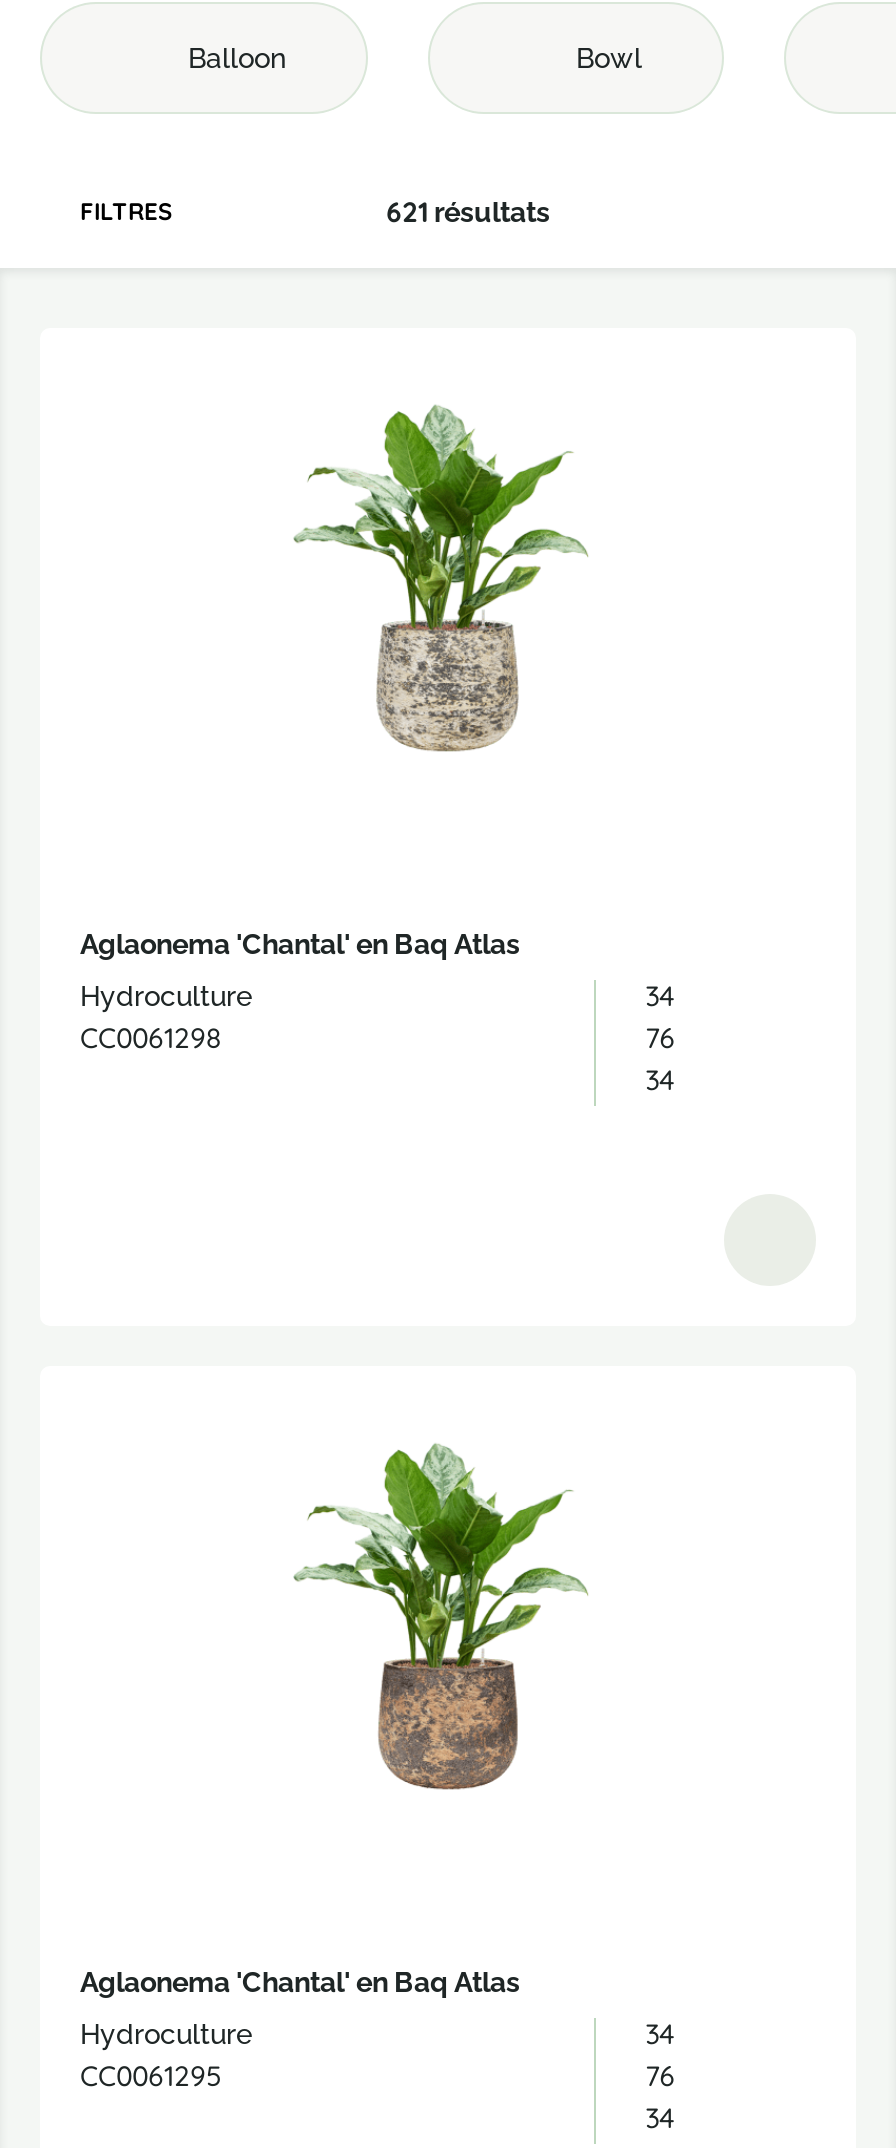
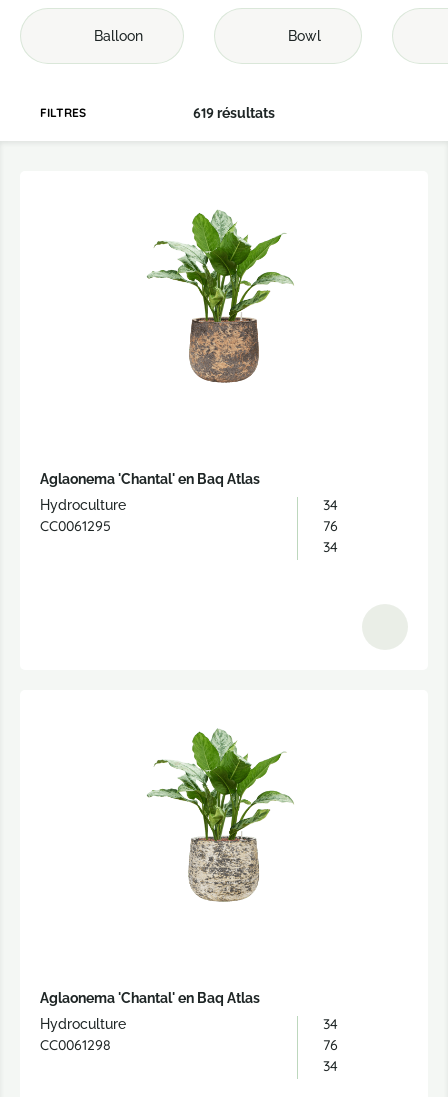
[386,193,550,229] 621 résultats -> [193,103,275,121] 619 résultats
moved [376,620,518,750] -> [191,836,259,901]: [image]
[80,1020,222,1056] CC0061298 -> [40,517,111,535] CC0061295
moved [382,1660,516,1788] -> [191,318,258,382]: [image]
[80,2058,222,2094] CC0061295 -> [40,1036,111,1054] CC0061298

